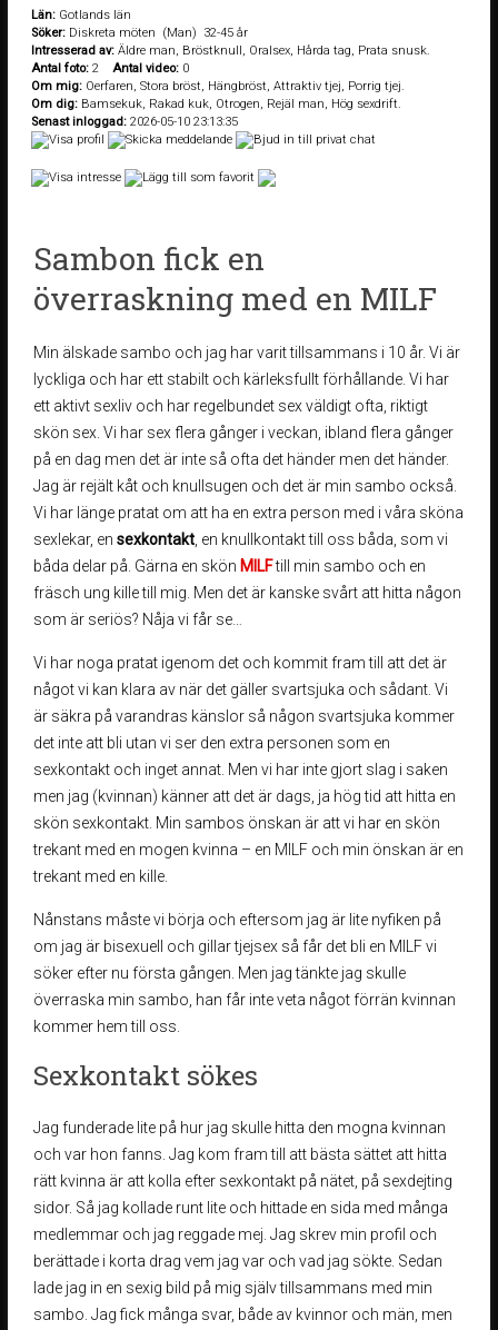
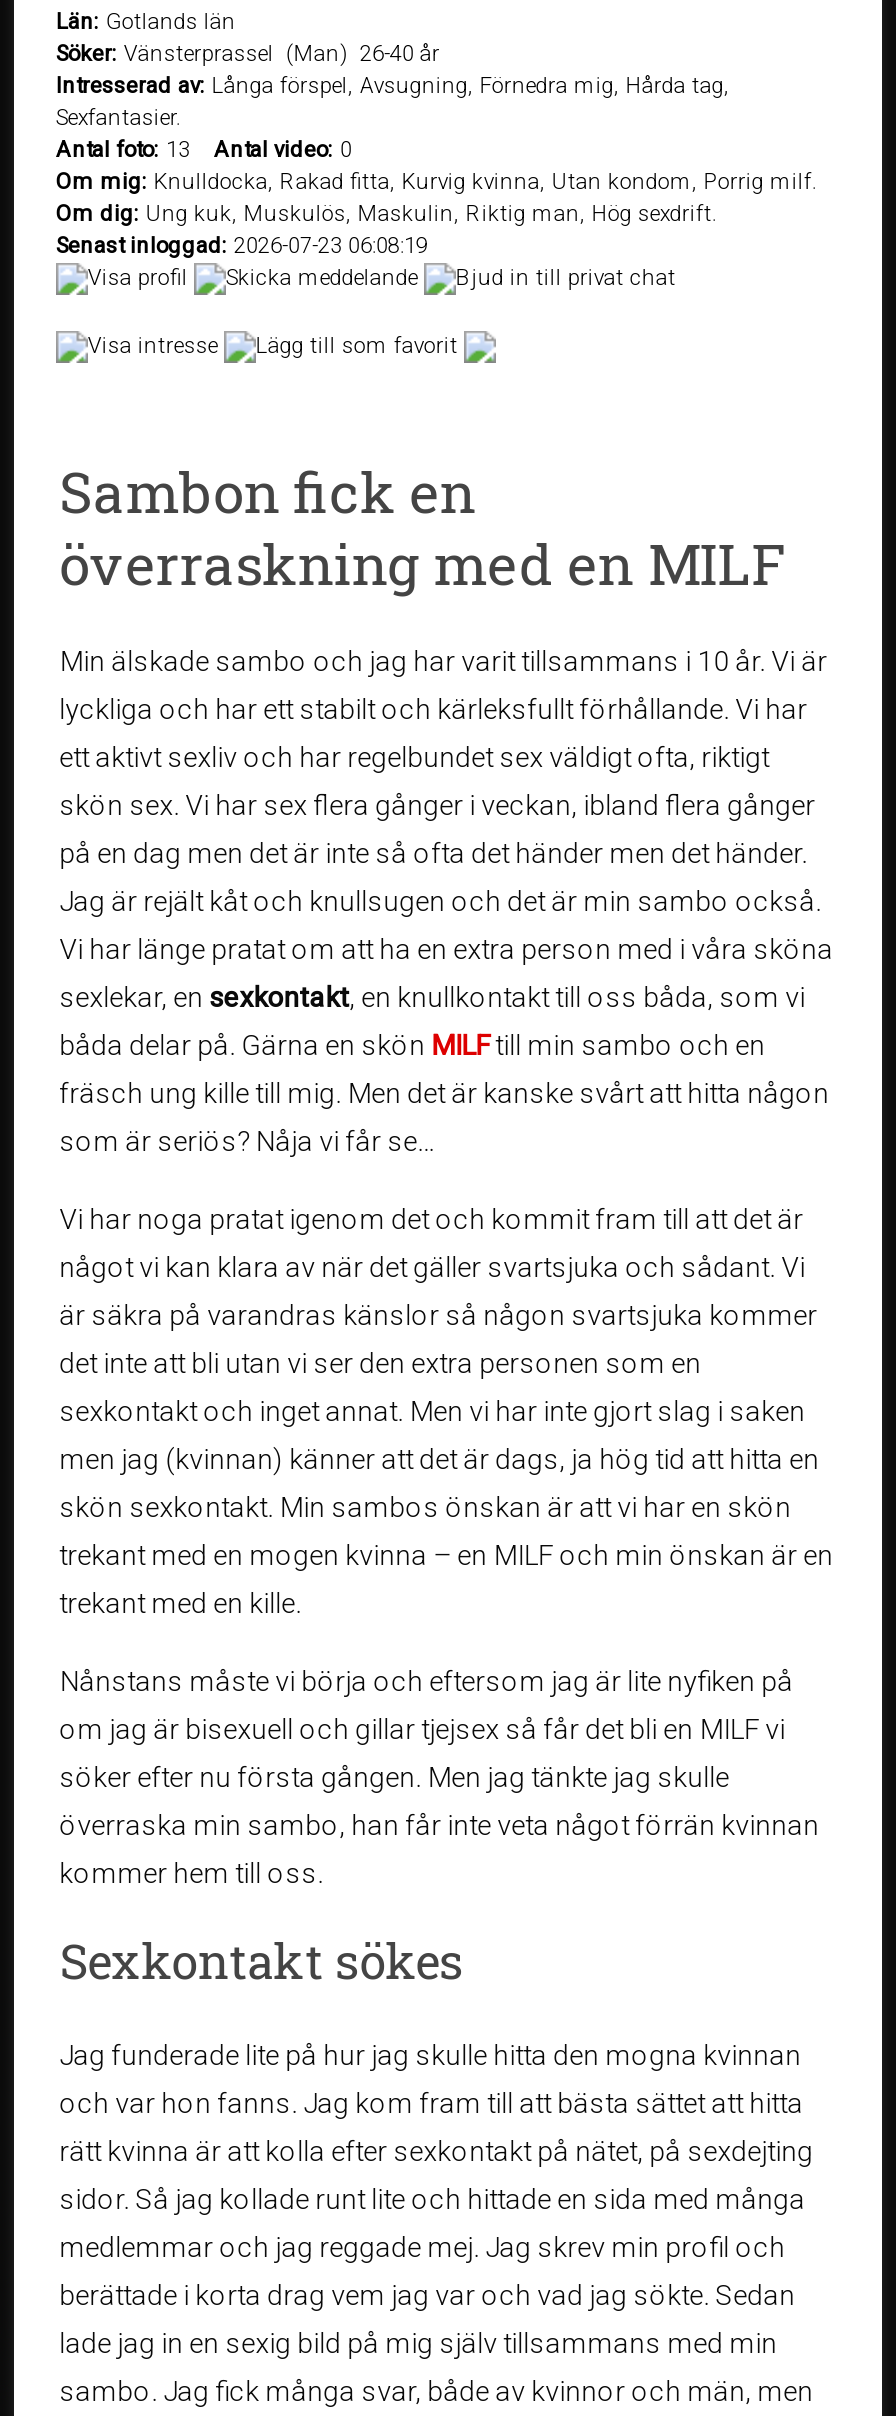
[31,26,430,76] Söker: Diskreta möten (Man) 32-45 år | Intresserad av: Äldre man, Bröstknull, Oralsex, Hårda tag, Prata snusk. | Antal foto: 2 -> [56,41,730,163] Söker: Vänsterprassel (Man) 26-40 år | Intresserad av: Långa förspel, Avsugning, Förnedra mig, Hårda tag, | Sexfantasier. | Antal foto: 13
[31,79,405,129] Om mig: Oerfaren, Stora bröst, Hängbröst, Attraktiv tjej, Porrig tjej. | Om dig: Bamsekuk, Rakad kuk, Otrogen, Rejäl man, Hög sexdrift. | Senast inloggad: 2026-05-10 23:13:35 -> [56,169,818,259] Om mig: Knulldocka, Rakad fitta, Kurvig kvinna, Utan kondom, Porrig milf. | Om dig: Ung kuk, Muskulös, Maskulin, Riktig man, Hög sexdrift. | Senast inloggad: 2026-07-23 06:08:19

